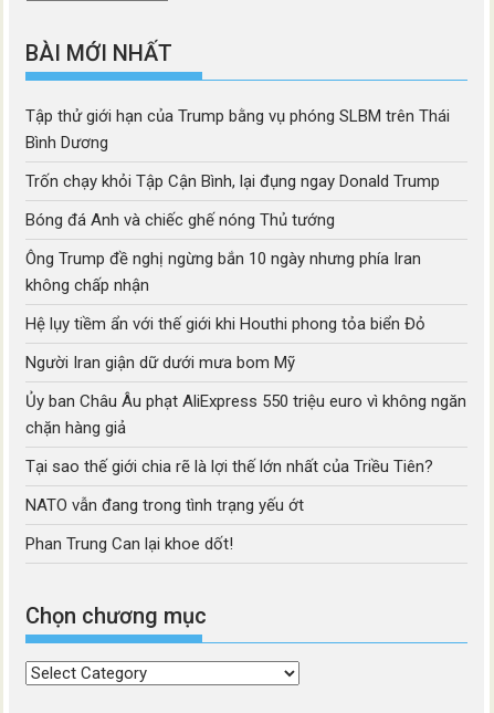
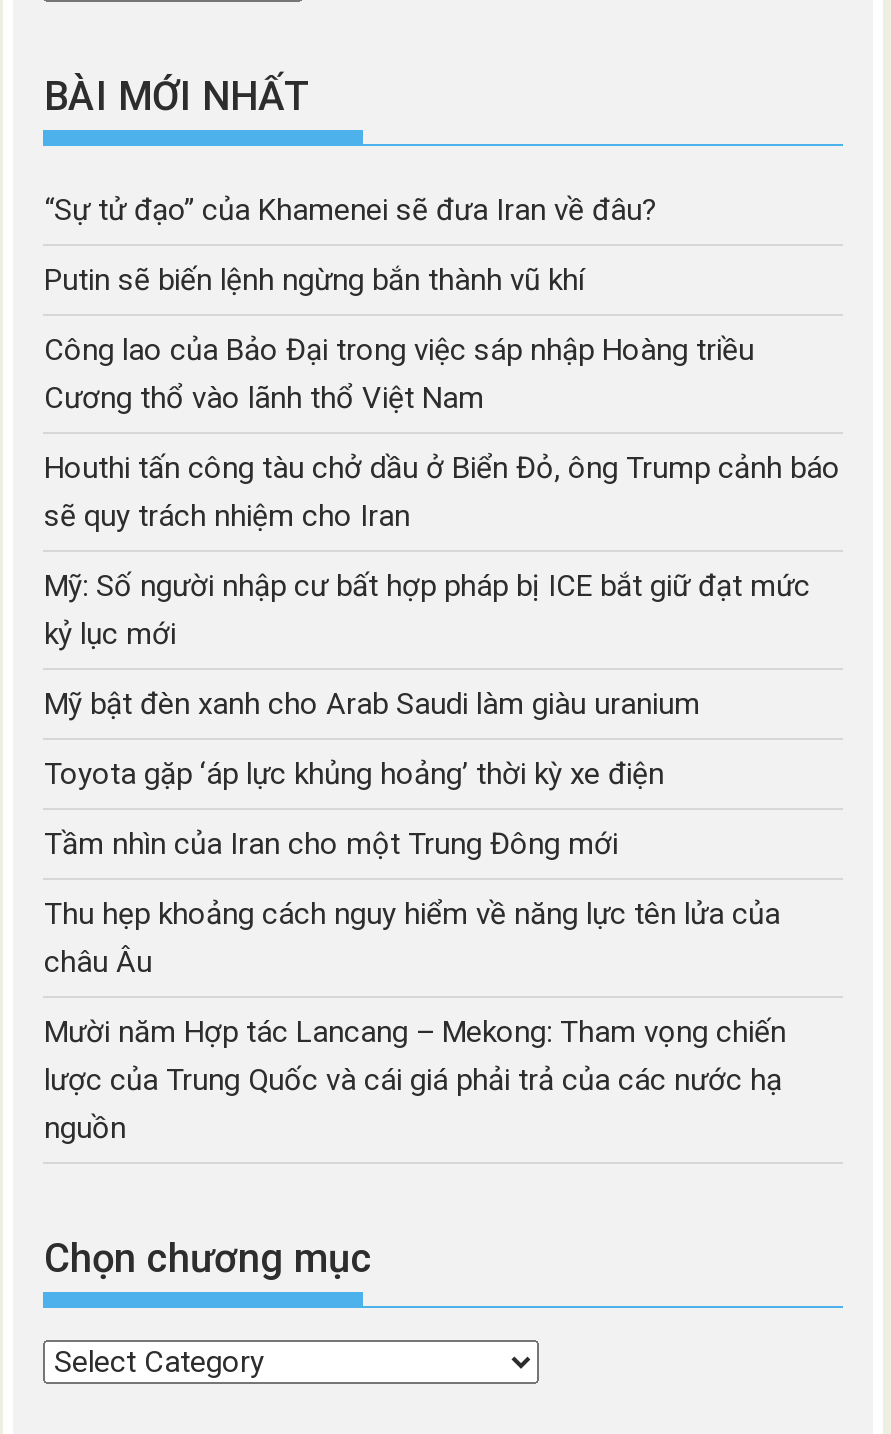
[26,106,450,153] Tập thử giới hạn của Trump bằng vụ phóng SLBM trên Thái | Bình Dương -> [44,192,658,228] “Sự tử đạo” của Khamenei sẽ đưa Iran về đâu?
[26,172,440,191] Trốn chạy khỏi Tập Cận Bình, lại đụng ngay Donald Trump -> [44,262,584,298] Putin sẽ biến lệnh ngừng bắn thành vũ khí
[26,210,335,230] Bóng đá Anh và chiếc ghế nóng Thủ tướng -> [44,332,754,416] Công lao của Bảo Đại trong việc sáp nhập Hoàng triều | Cương thổ vào lãnh thổ Việt Nam
[26,249,422,295] Ông Trump đề nghị ngừng bắn 10 ngày nhưng phía Iran | không chấp nhận -> [44,450,840,534] Houthi tấn công tàu chở dầu ở Biển Đỏ, ông Trump cảnh báo | sẽ quy trách nhiệm cho Iran
[26,314,426,334] Hệ lụy tiềm ẩn với thế giới khi Houthi phong tỏa biển Đỏ -> [44,568,810,652] Mỹ: Số người nhập cư bất hợp pháp bị ICE bắt giữ đạt mức | kỷ lục mới
[26,353,296,373] Người Iran giận dữ dưới mưa bom Mỹ -> [44,686,700,722] Mỹ bật đèn xanh cho Arab Saudi làm giàu uranium
[26,392,467,438] Ủy ban Châu Âu phạt AliExpress 550 triệu euro vì không ngăn | chặn hàng giả -> [44,756,664,792] Toyota gặp ‘áp lực khủng hoảng’ thời kỳ xe điện
[26,457,434,477] Tại sao thế giới chia rẽ là lợi thế lớn nhất của Triều Tiên? -> [44,826,618,862] Tầm nhìn của Iran cho một Trung Đông mới
[26,495,304,515] NATO vẫn đang trong tình trạng yếu ớt -> [44,896,780,980] Thu hẹp khoảng cách nguy hiểm về năng lực tên lửa của | châu Âu
[26,534,234,554] Phan Trung Can lại khoe dốt! -> [44,1014,786,1146] Mười năm Hợp tác Lancang – Mekong: Tham vọng chiến | lược của Trung Quốc và cái giá phải trả của các nước hạ | nguồn

